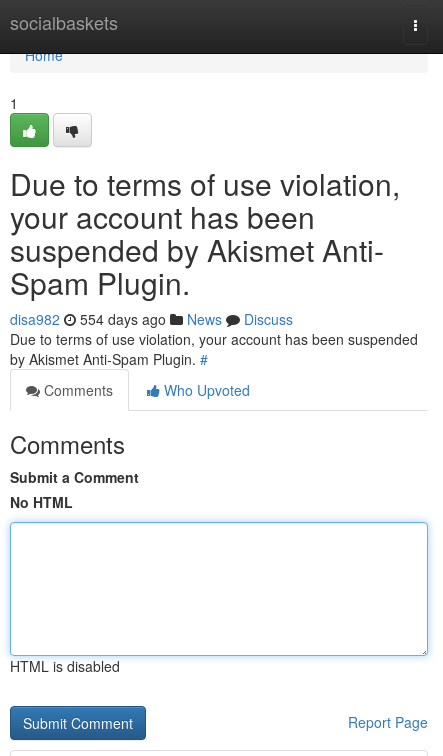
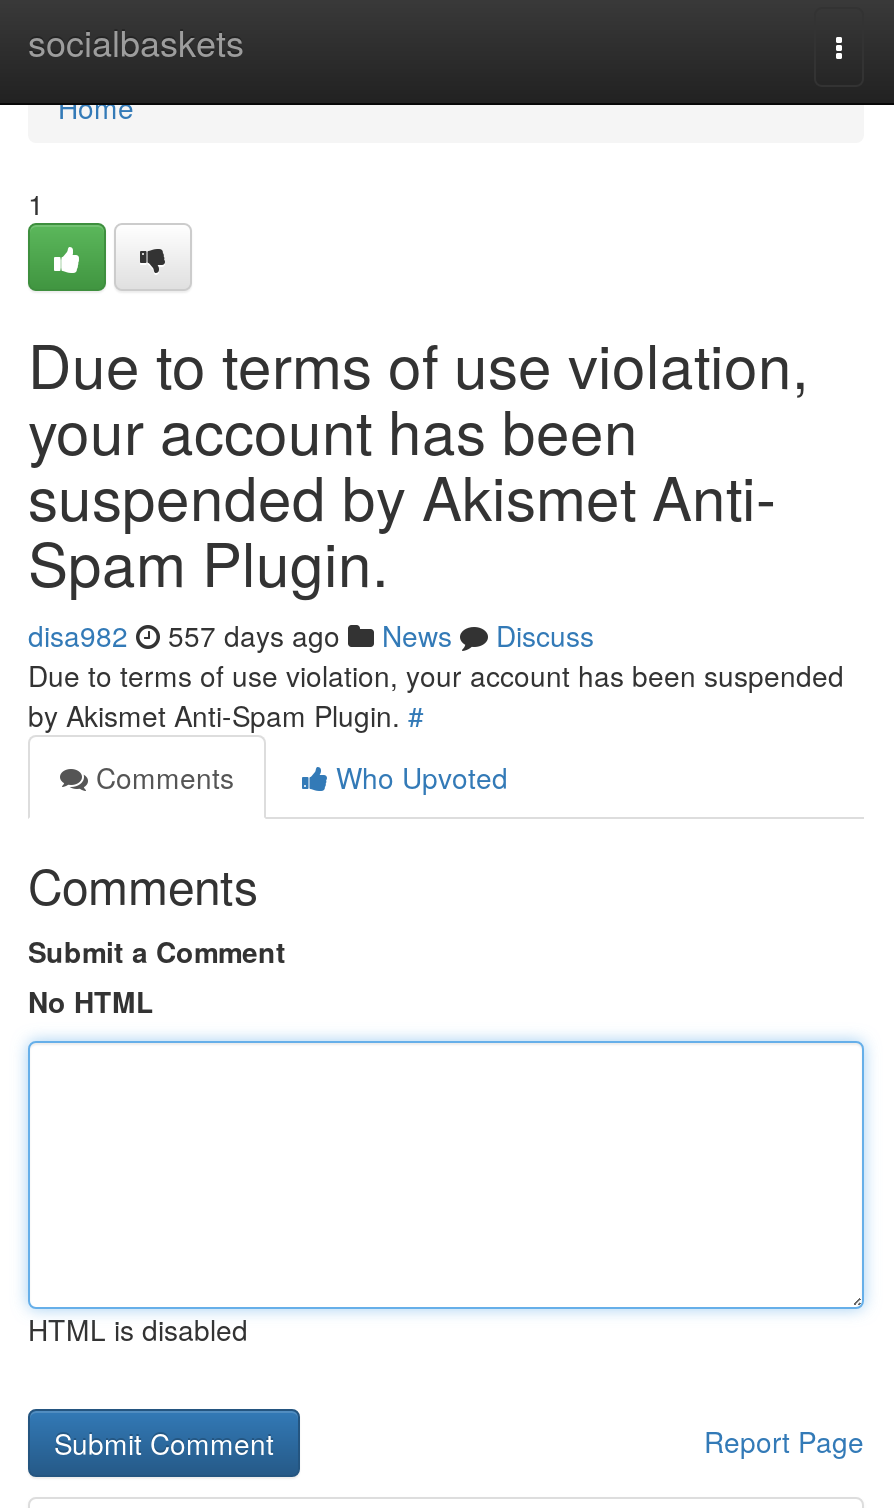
[10,309,293,329] disa982 554 days ago News Discuss -> [28,615,594,655] disa982 557 days ago News Discuss

